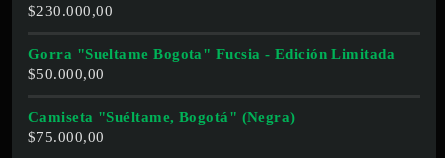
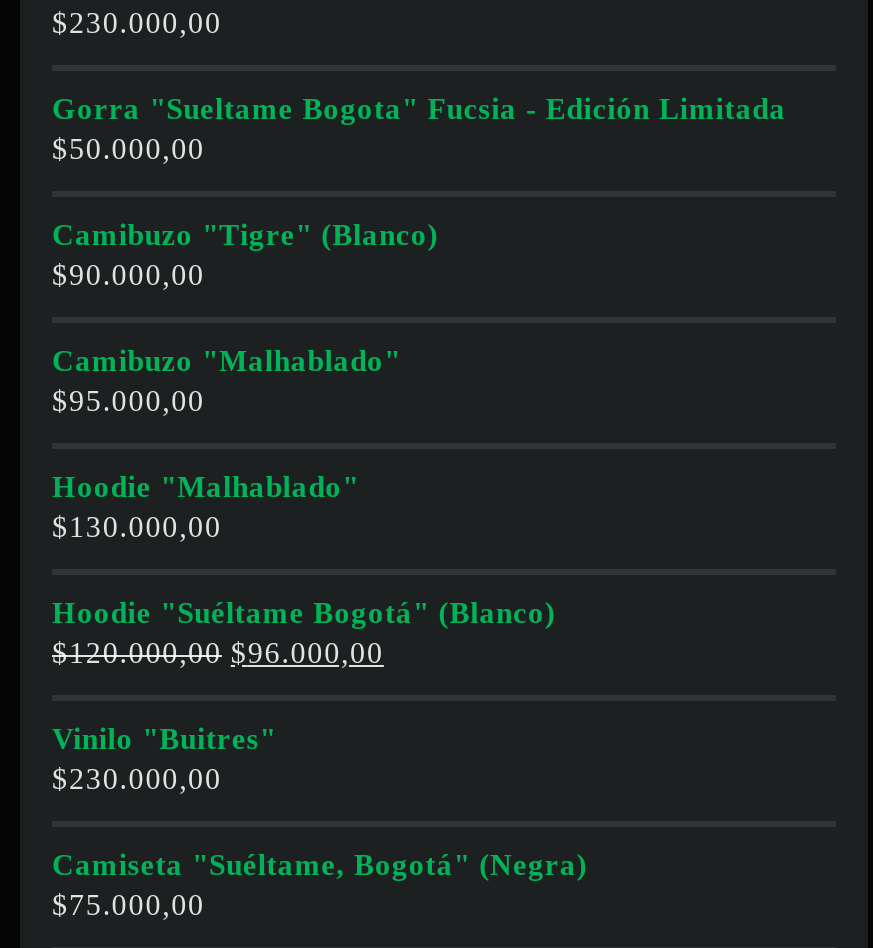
none -> [52,218,556,794] Camibuzo "Tigre" (Blanco) | $90.000,00 | Camibuzo "Malhablado" | $95.000,00 | Hoodie "Malhablado" | $130.000,00 | Hoodie "Suéltame Bogotá" (Blanco) | $120.000,00 $96.000,00 | Vinilo "Buitres" | $230.000,00

